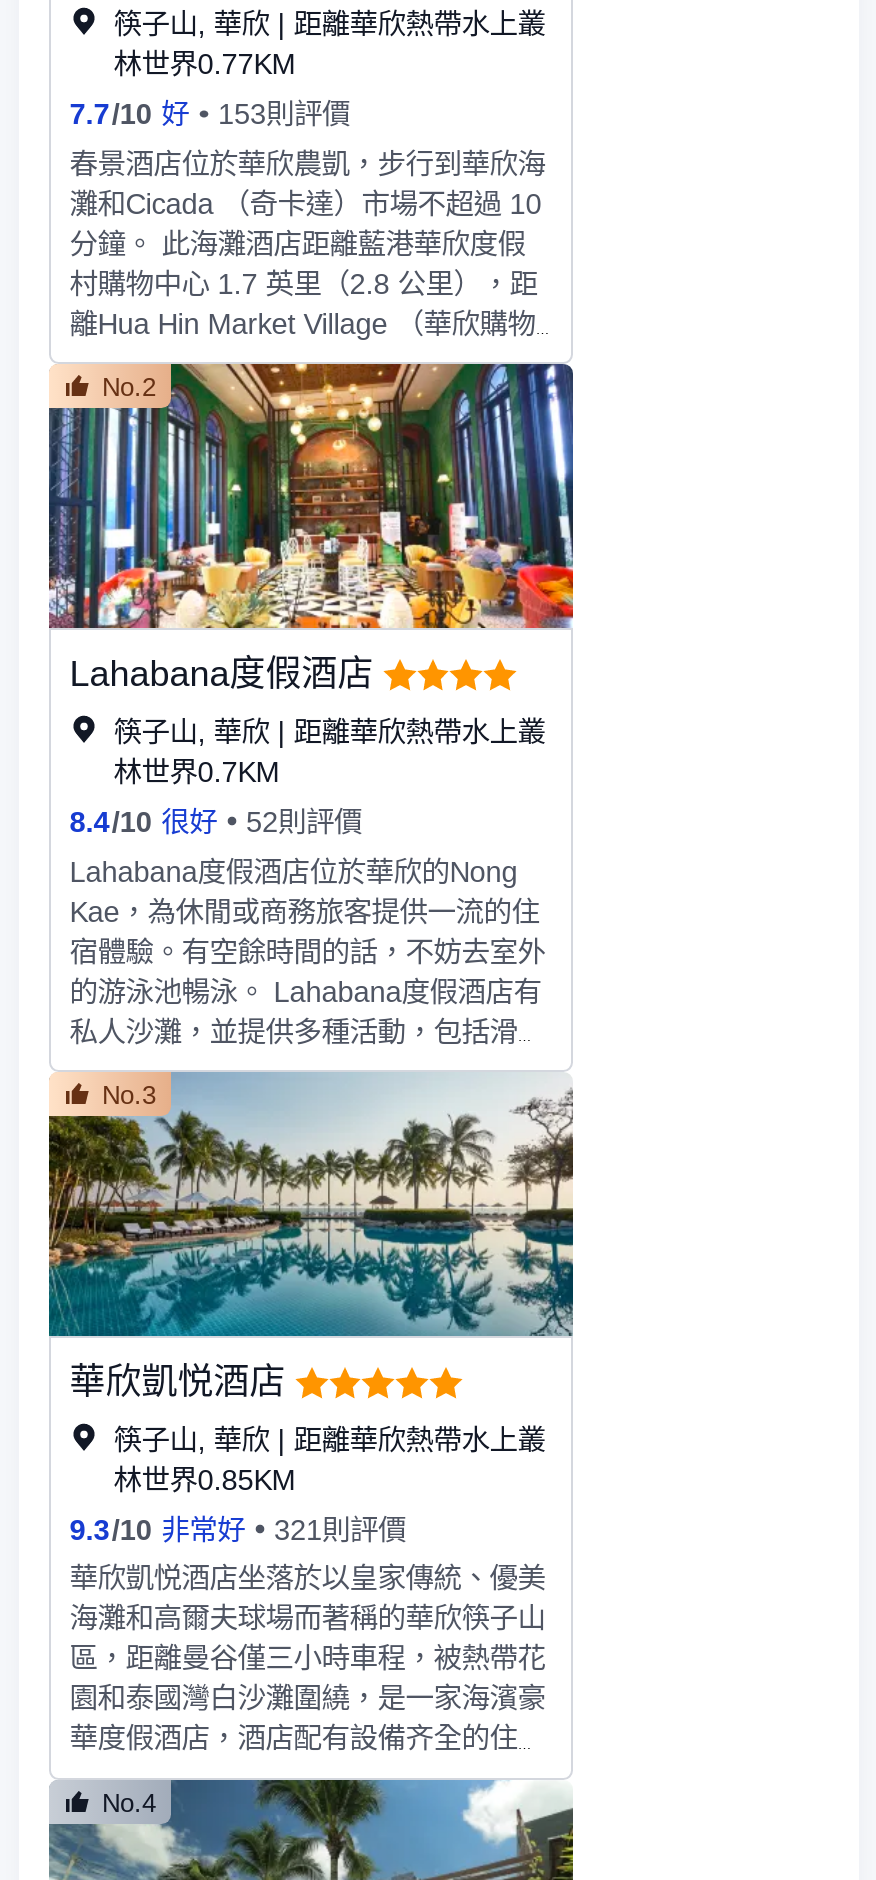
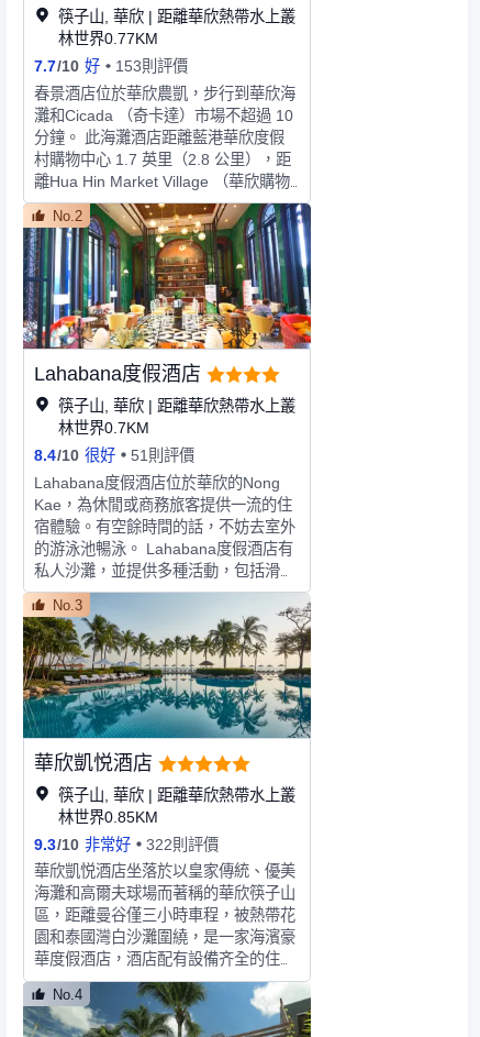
[69,806,362,838] 8.4 /10 很好 52則評價 -> [34,446,195,464] 8.4 /10 很好 51則評價
[69,1513,406,1545] 9.3 /10 非常好 321則評價 -> [34,835,219,853] 9.3 /10 非常好 322則評價

